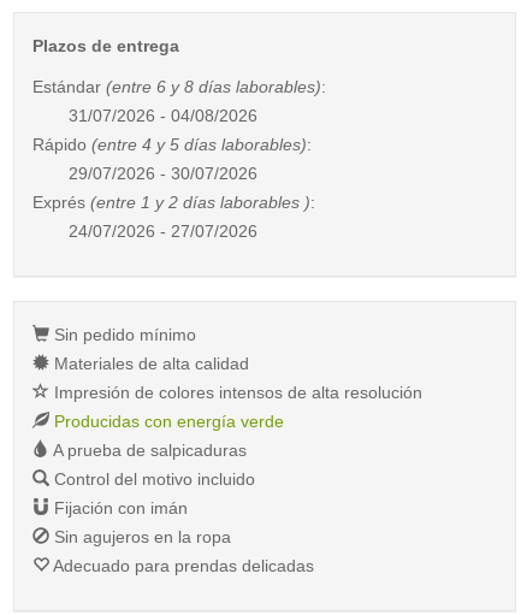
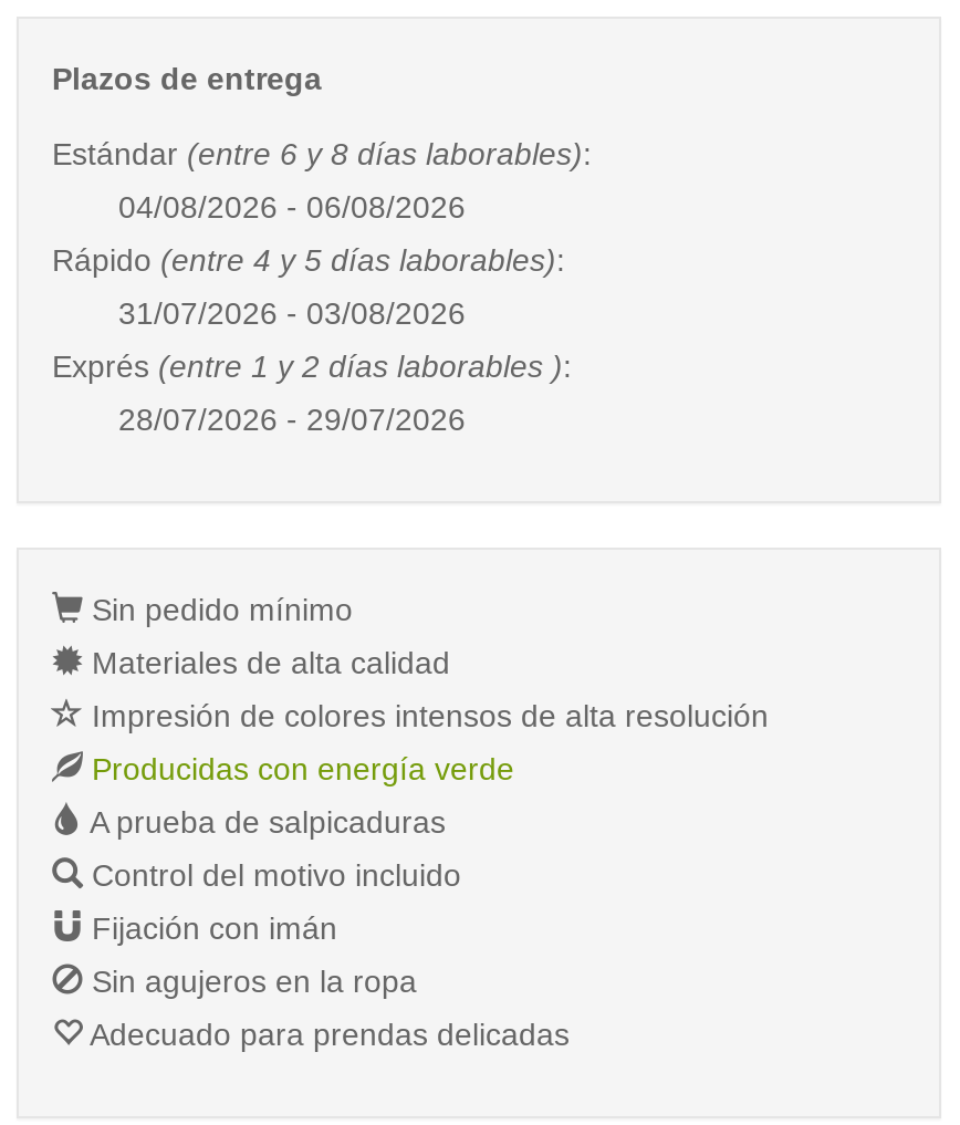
[69,106,257,125] 31/07/2026 - 04/08/2026 -> [118,189,466,225] 04/08/2026 - 06/08/2026
[69,164,257,183] 29/07/2026 - 30/07/2026 -> [118,295,466,331] 31/07/2026 - 03/08/2026
[69,221,257,241] 24/07/2026 - 27/07/2026 -> [118,402,466,437] 28/07/2026 - 29/07/2026

